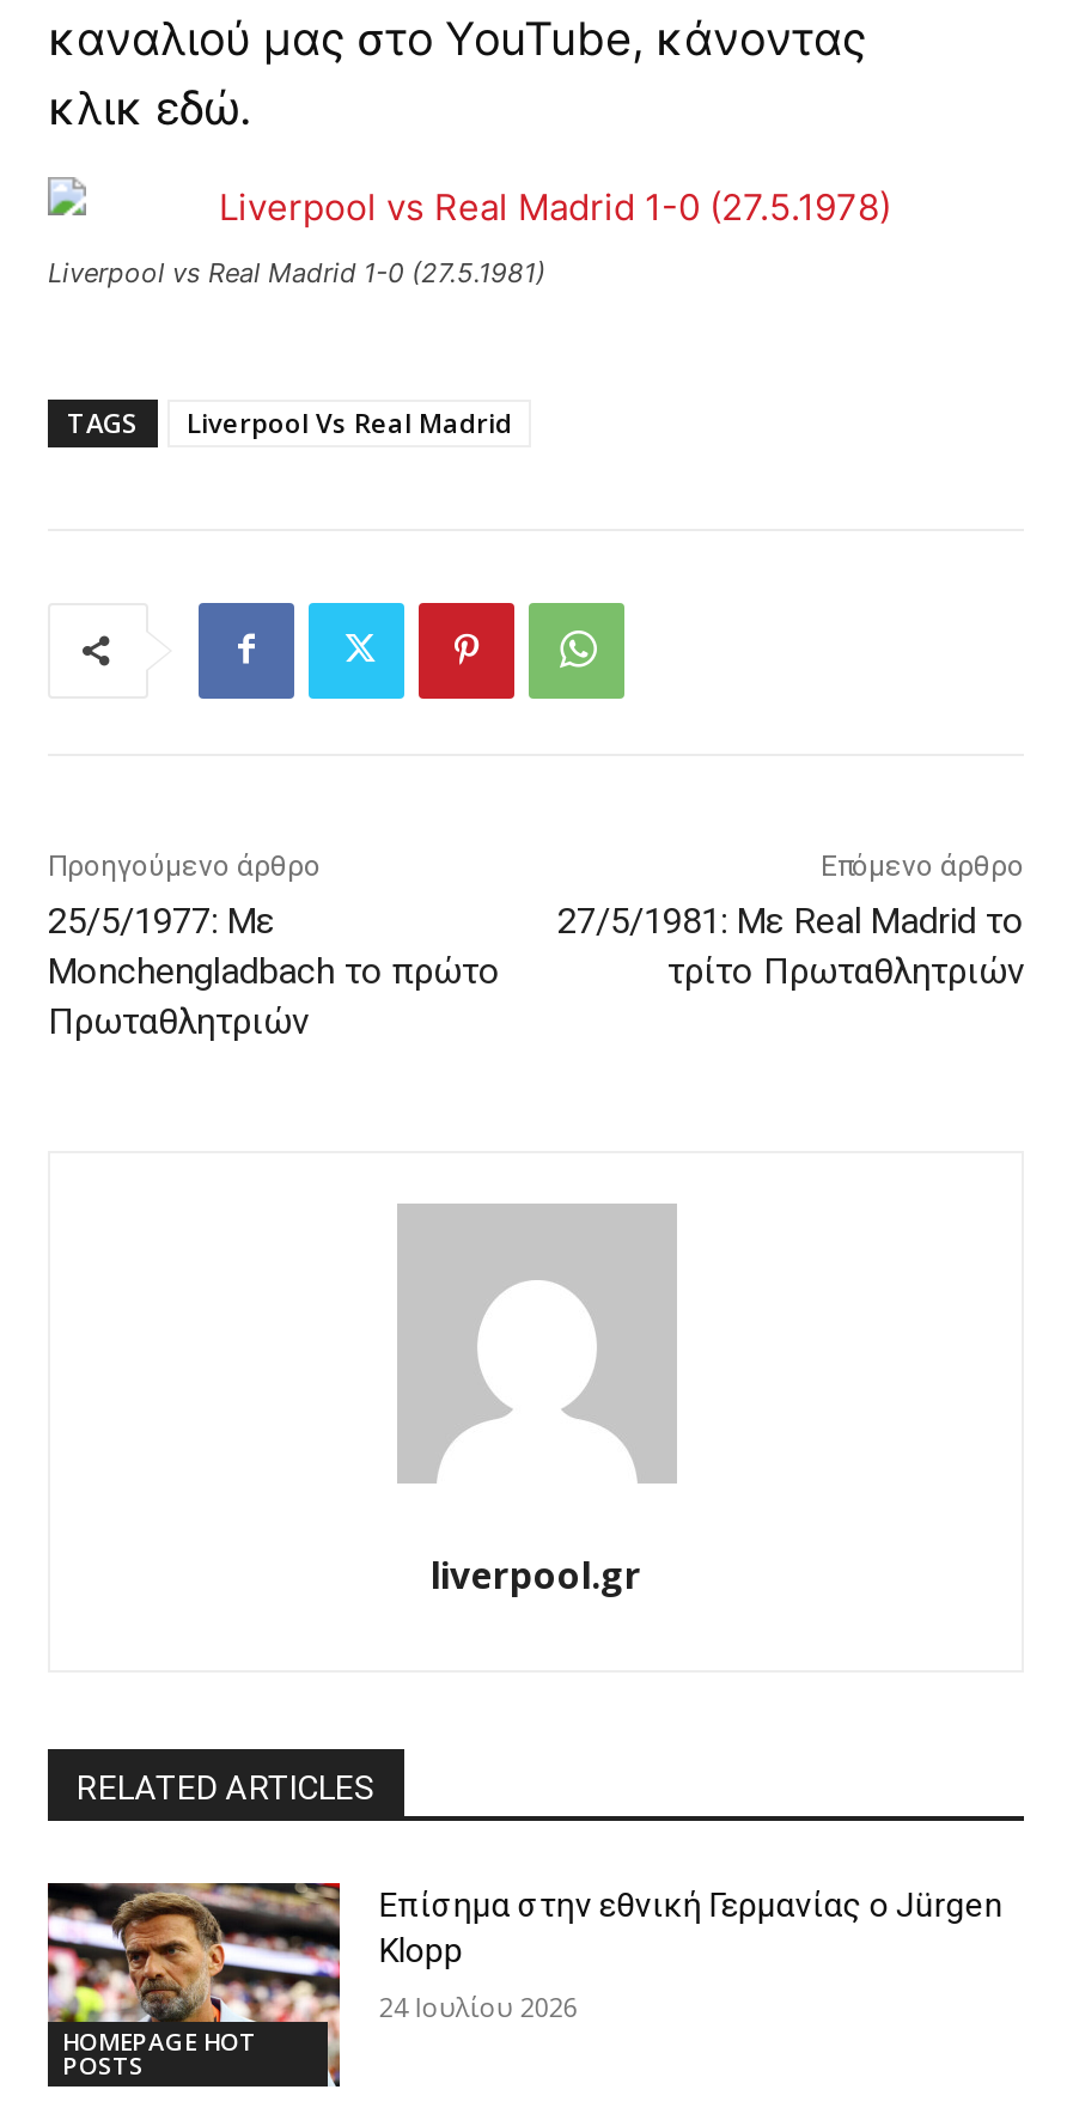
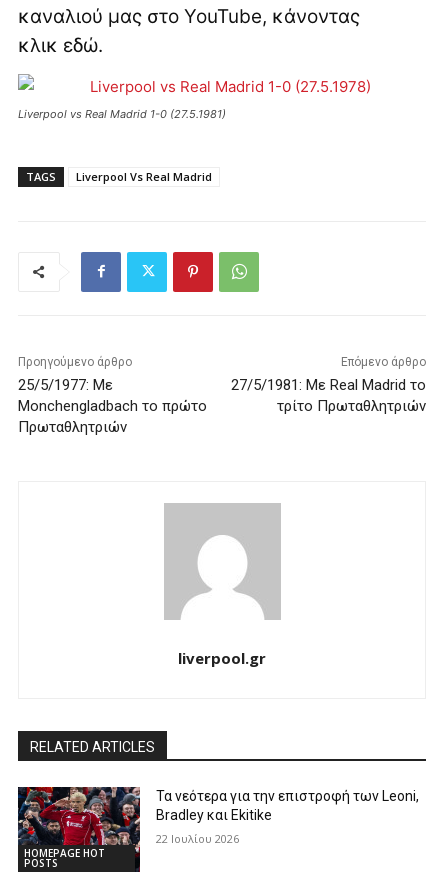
[45,1881,1003,2087] [image] | Επίσημα στην εθνική Γερμανίας ο Jürgen | Klopp -> [17,786,419,872] [image] | Τα νεότερα για την επιστροφή των Leoni, | Bradley και Ekitike
[379,1987,578,2023] 24 Ιουλίου 2026 -> [156,831,239,846] 22 Ιουλίου 2026

